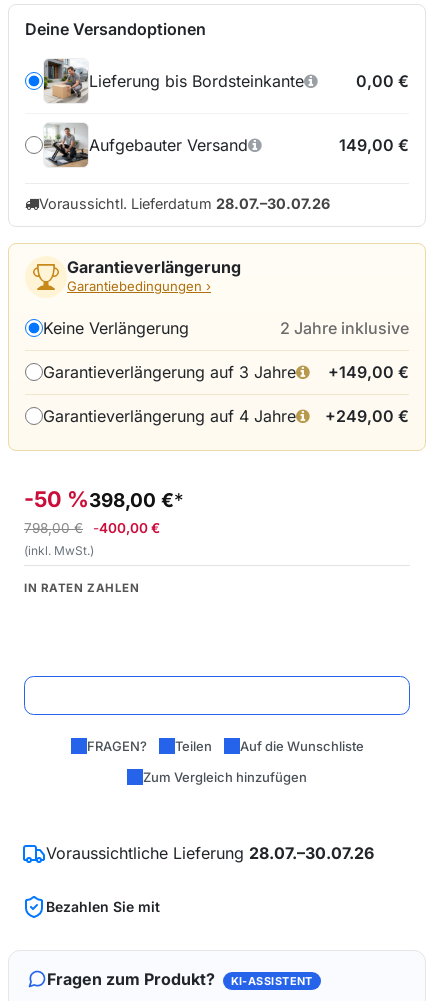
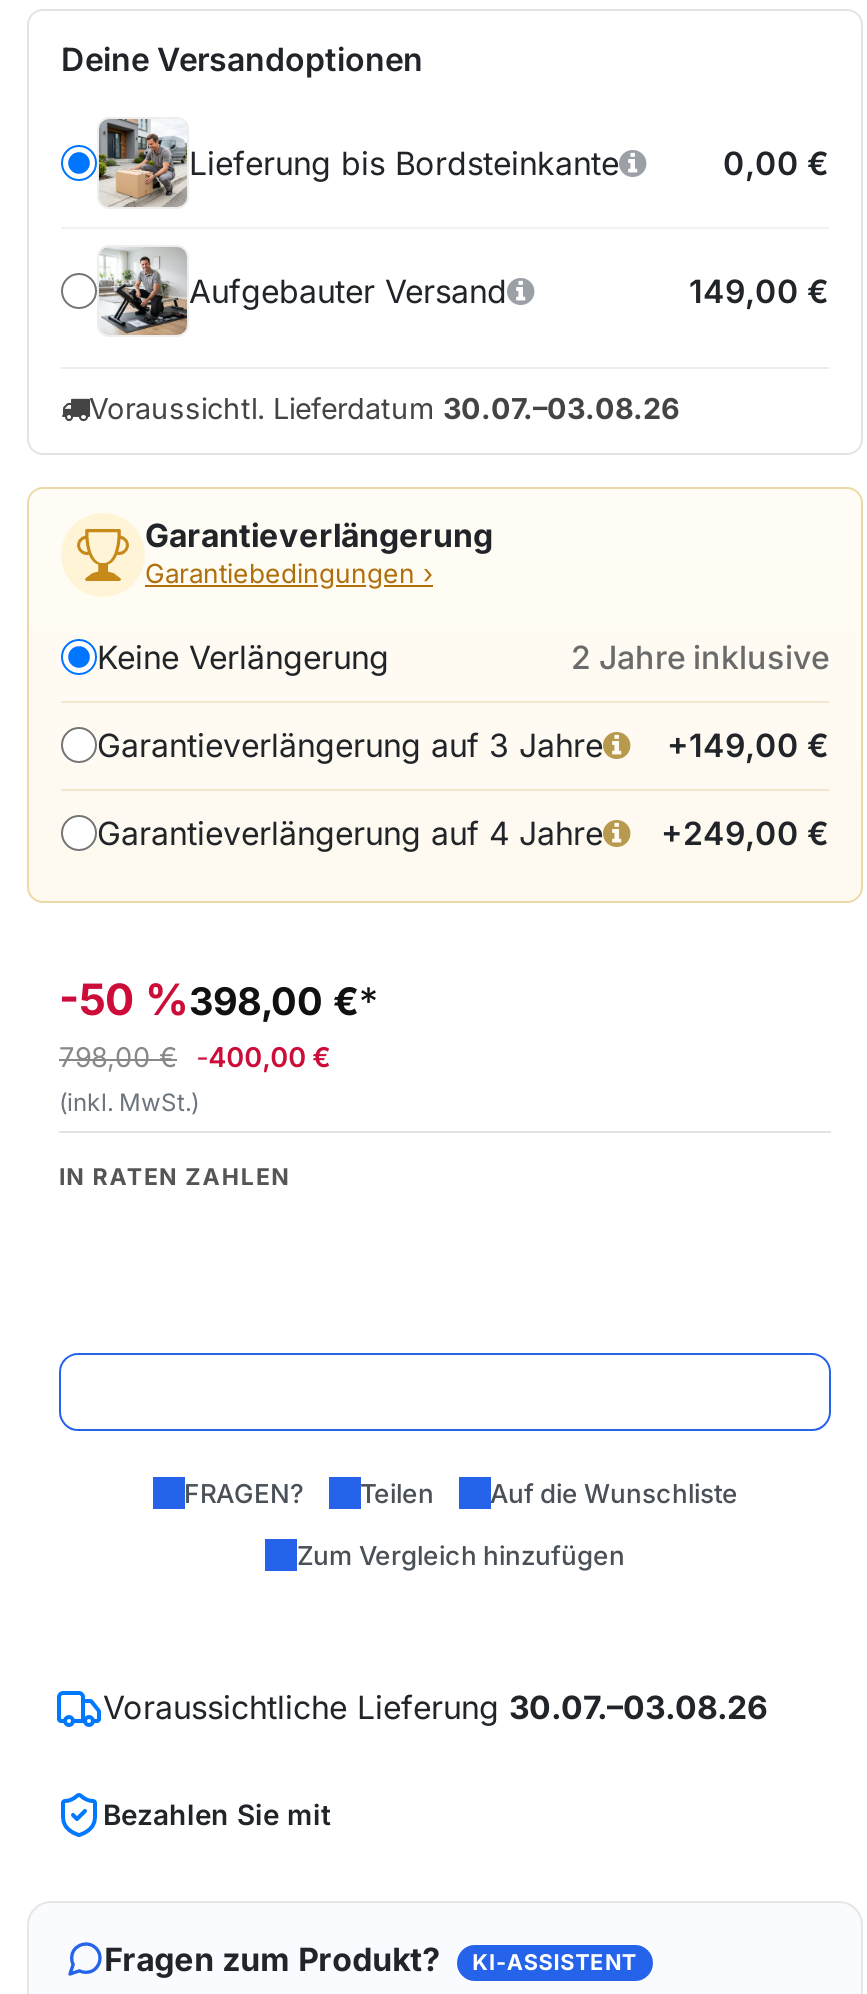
[39,195,330,212] Voraussichtl. Lieferdatum 28.07.–30.07.26 -> [89,392,679,426] Voraussichtl. Lieferdatum 30.07.–03.08.26
[46,843,374,863] Voraussichtliche Lieferung 28.07.–30.07.26 -> [103,1686,767,1726] Voraussichtliche Lieferung 30.07.–03.08.26

